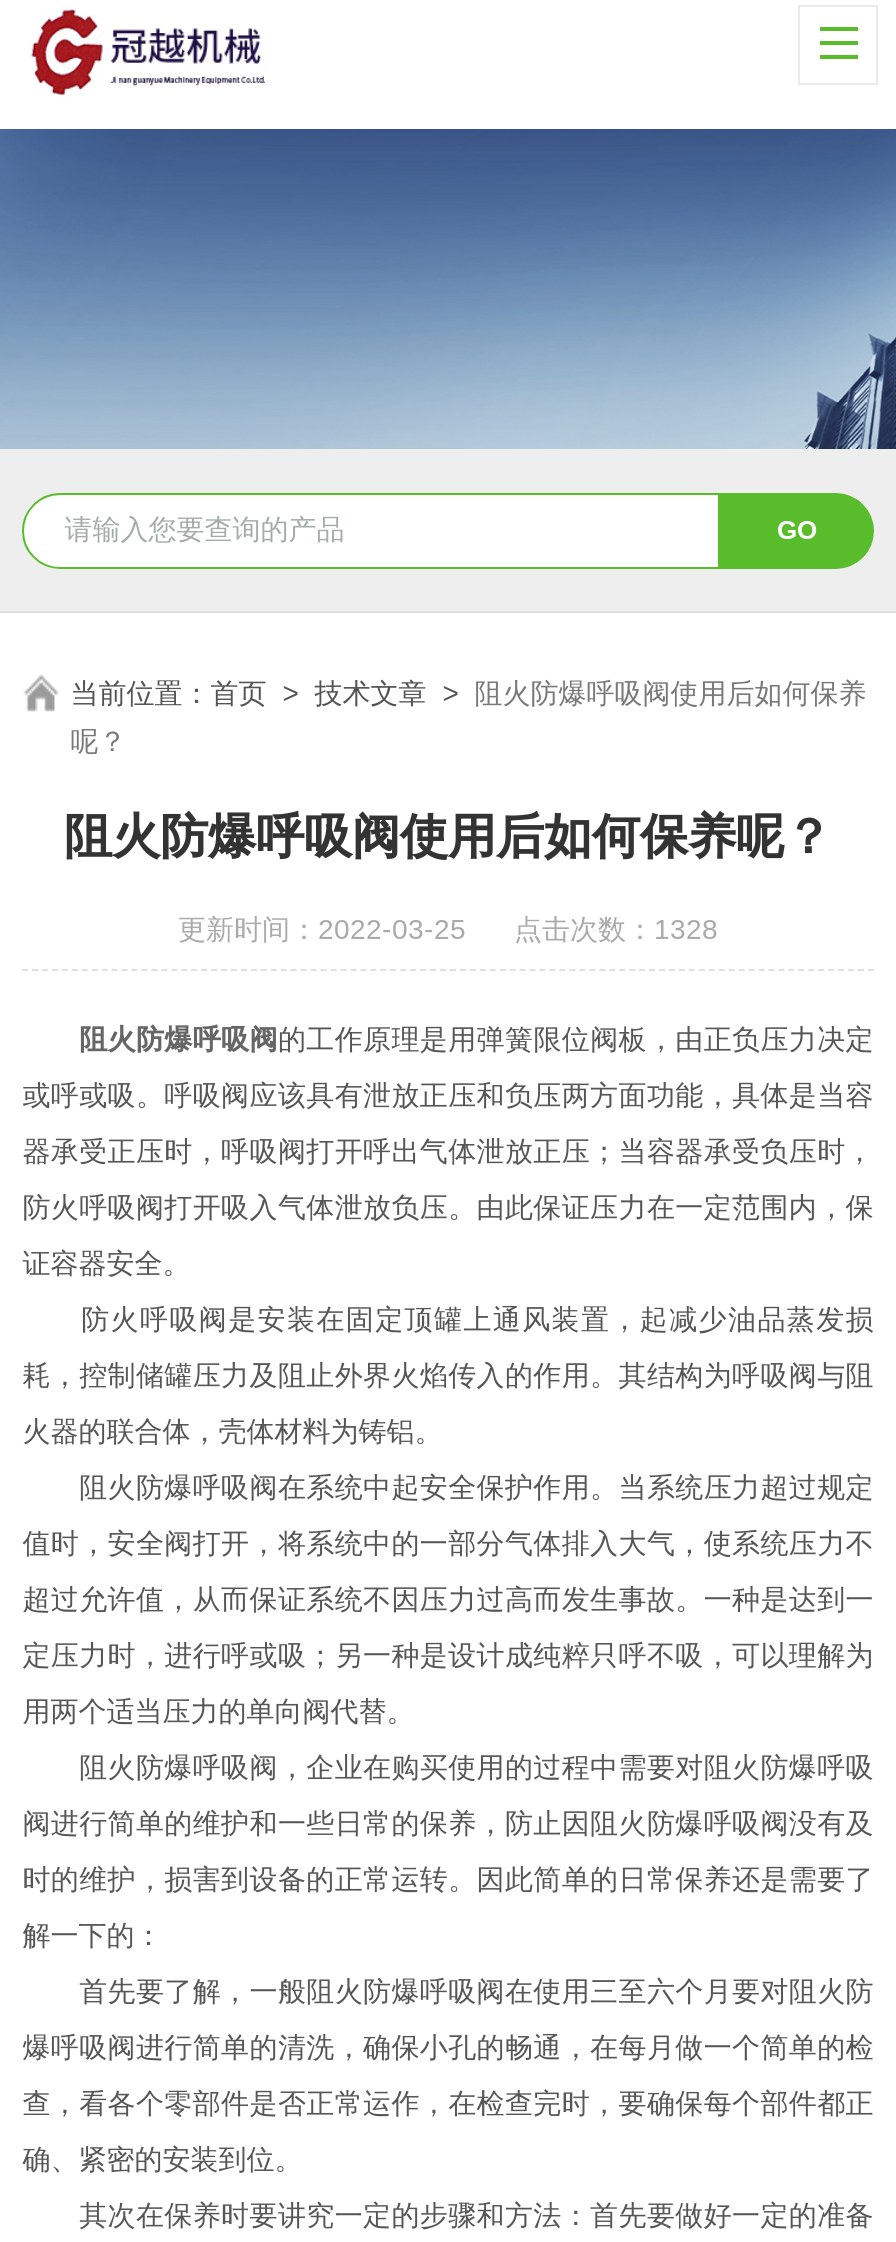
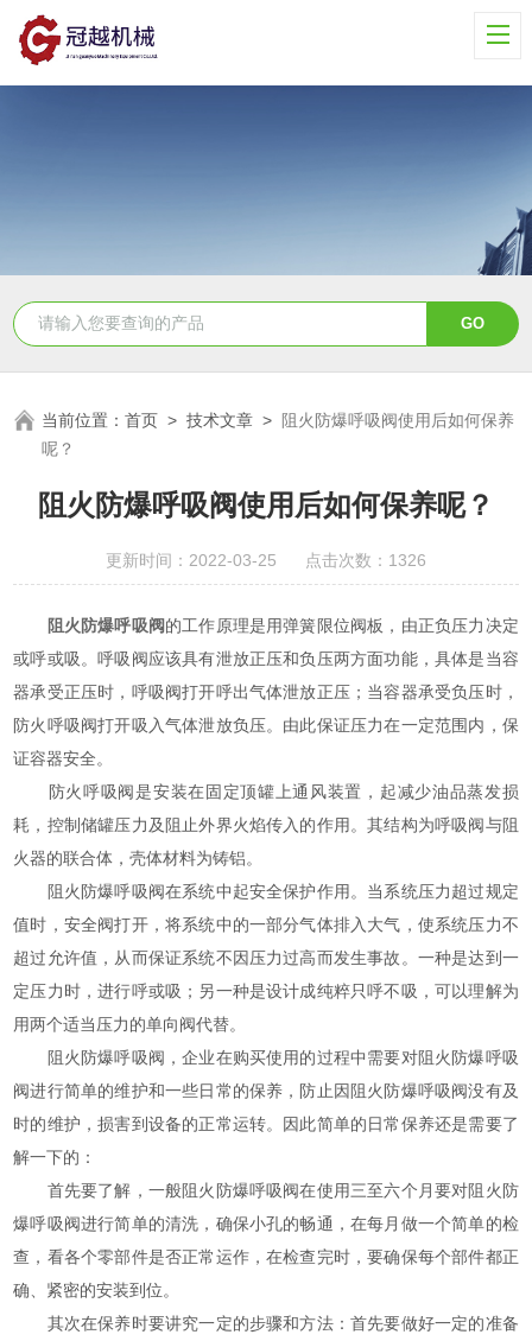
[178,912,718,944] 更新时间：2022-03-25 点击次数：1328 -> [106,550,426,569] 更新时间：2022-03-25 点击次数：1326

